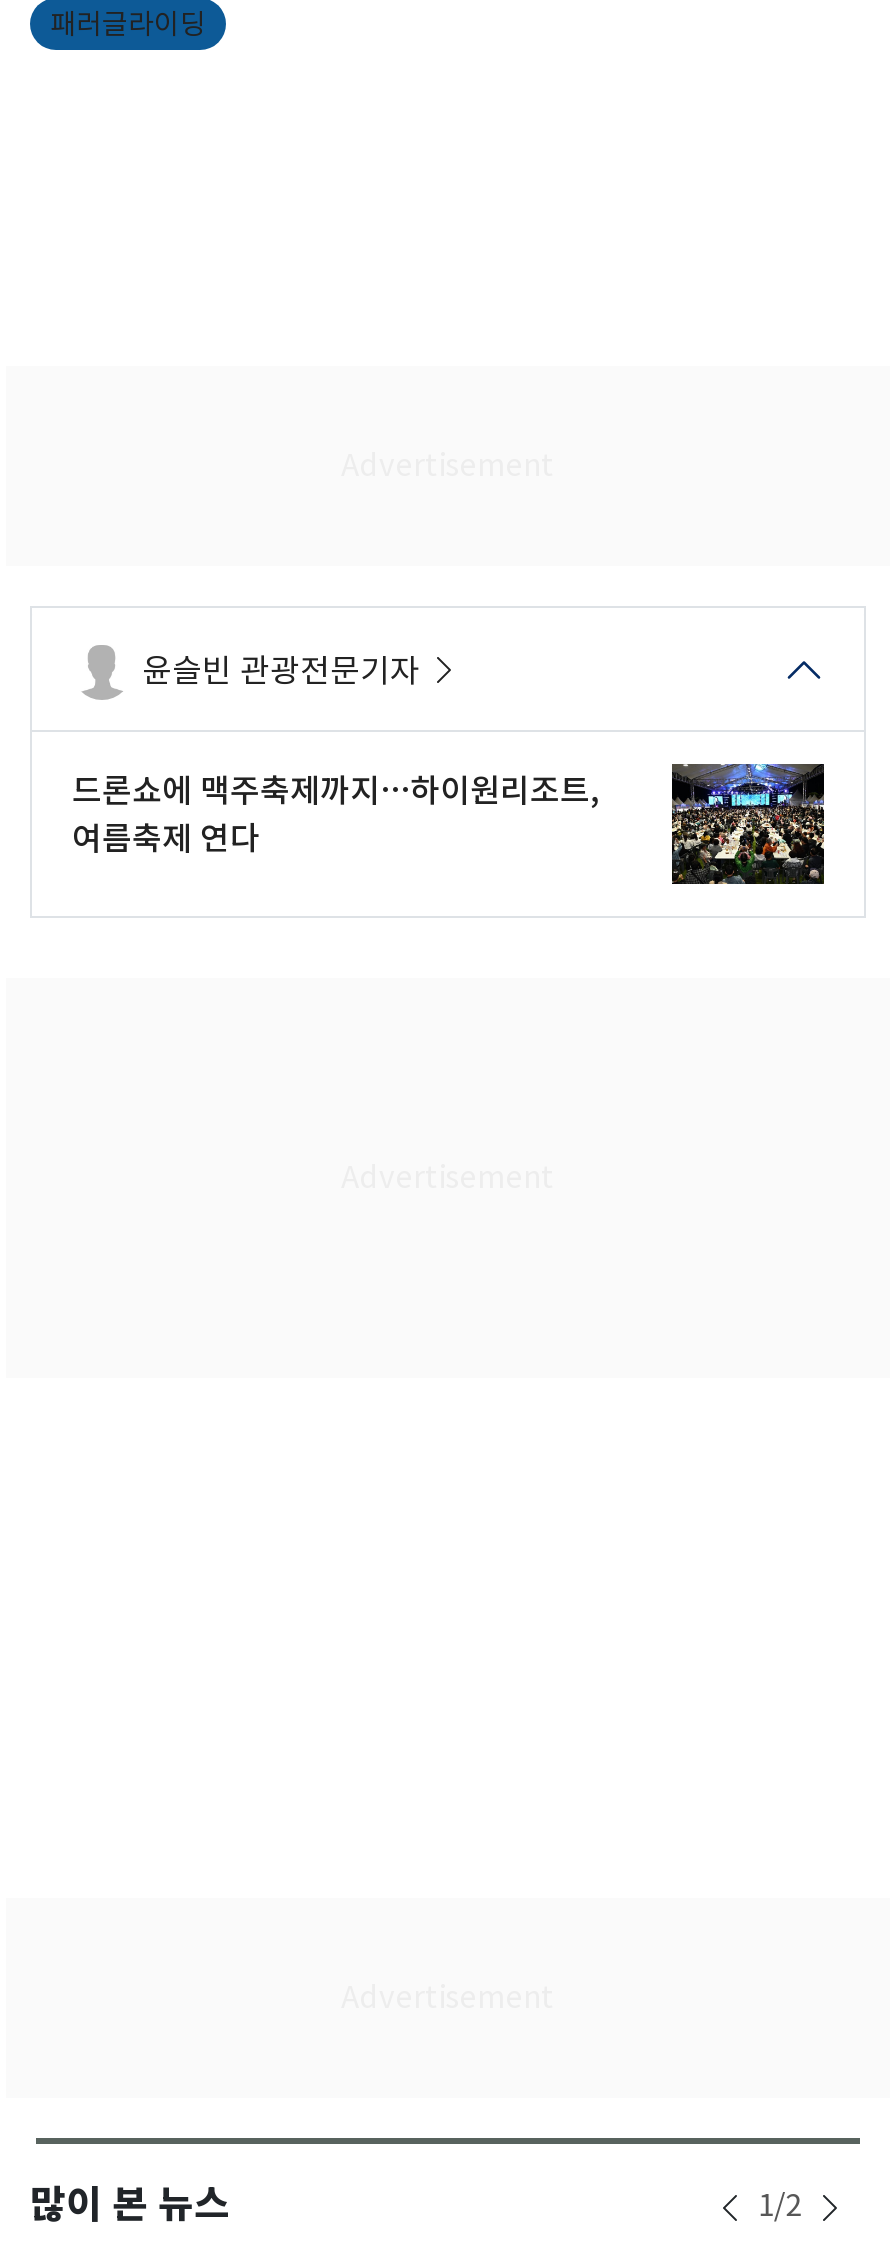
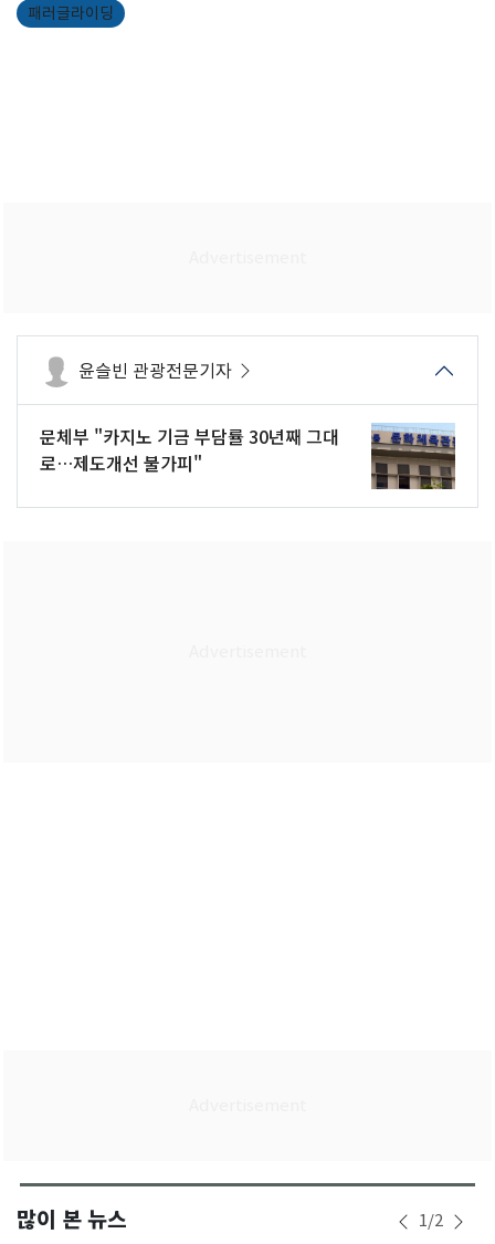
[72,762,826,886] [image] | 드론쇼에 맥주축제까지…하이원리조트, | 여름축제 연다 -> [40,423,456,490] [image] | 문체부 "카지노 기금 부담률 30년째 그대 | 로…제도개선 불가피"

